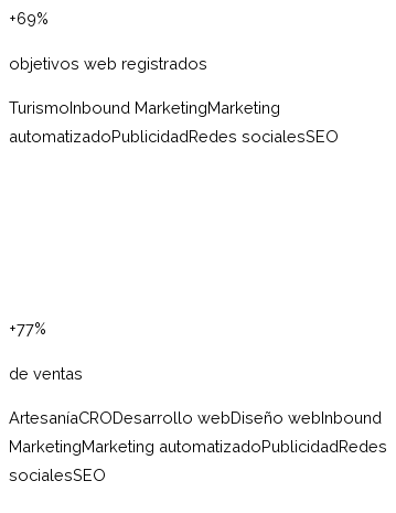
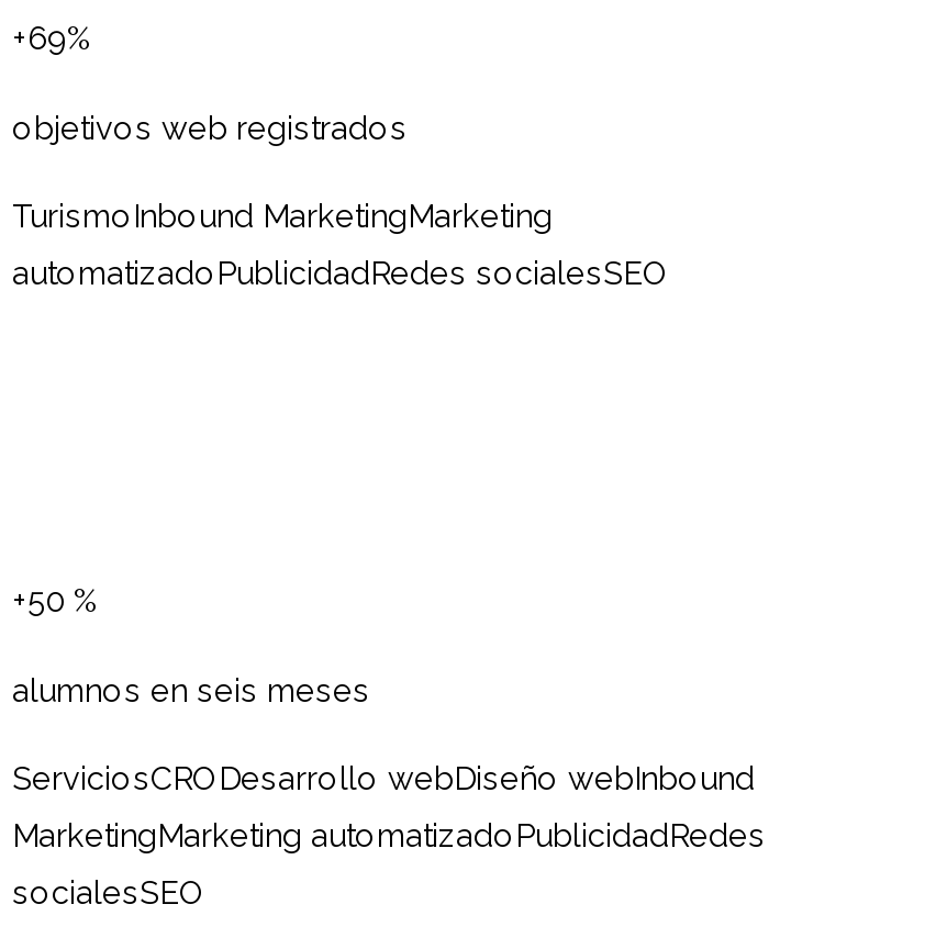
[9,319,46,338] +77% -> [12,582,98,619] +50 %
[9,364,83,383] de ventas -> [12,671,370,708] alumnos en seis meses
[9,409,382,427] ArtesaníaCRO Desarrollo webDiseño webInbound -> [12,760,755,797] ServiciosCRO Desarrollo webDiseño webInbound

